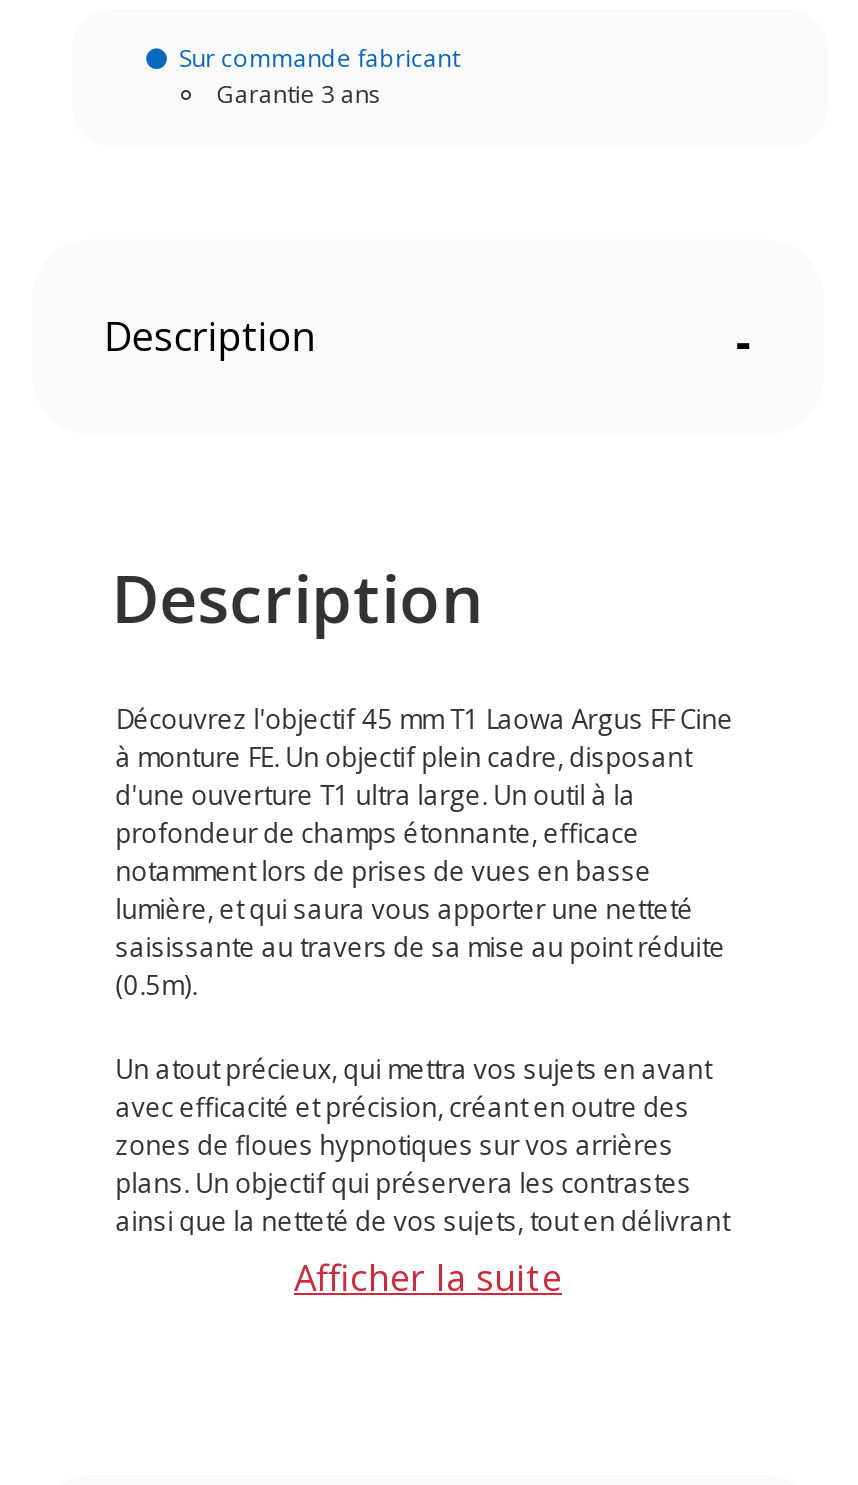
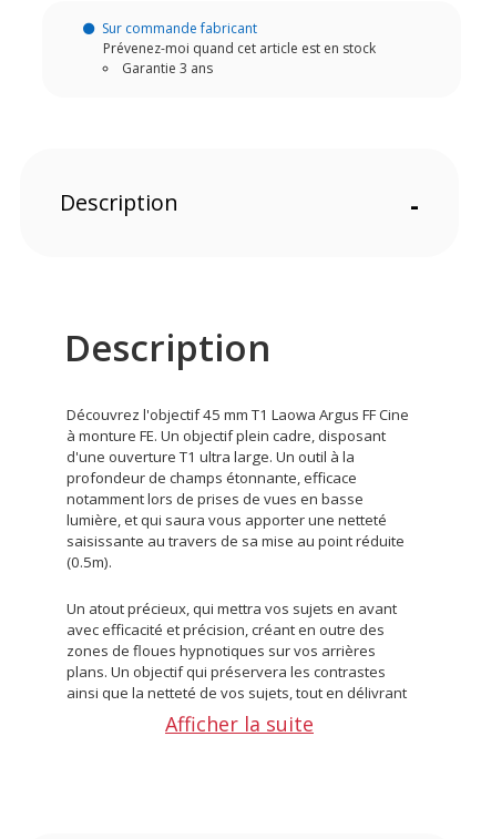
none -> [104,38,376,57] Prévenez-moi quand cet article est en stock

